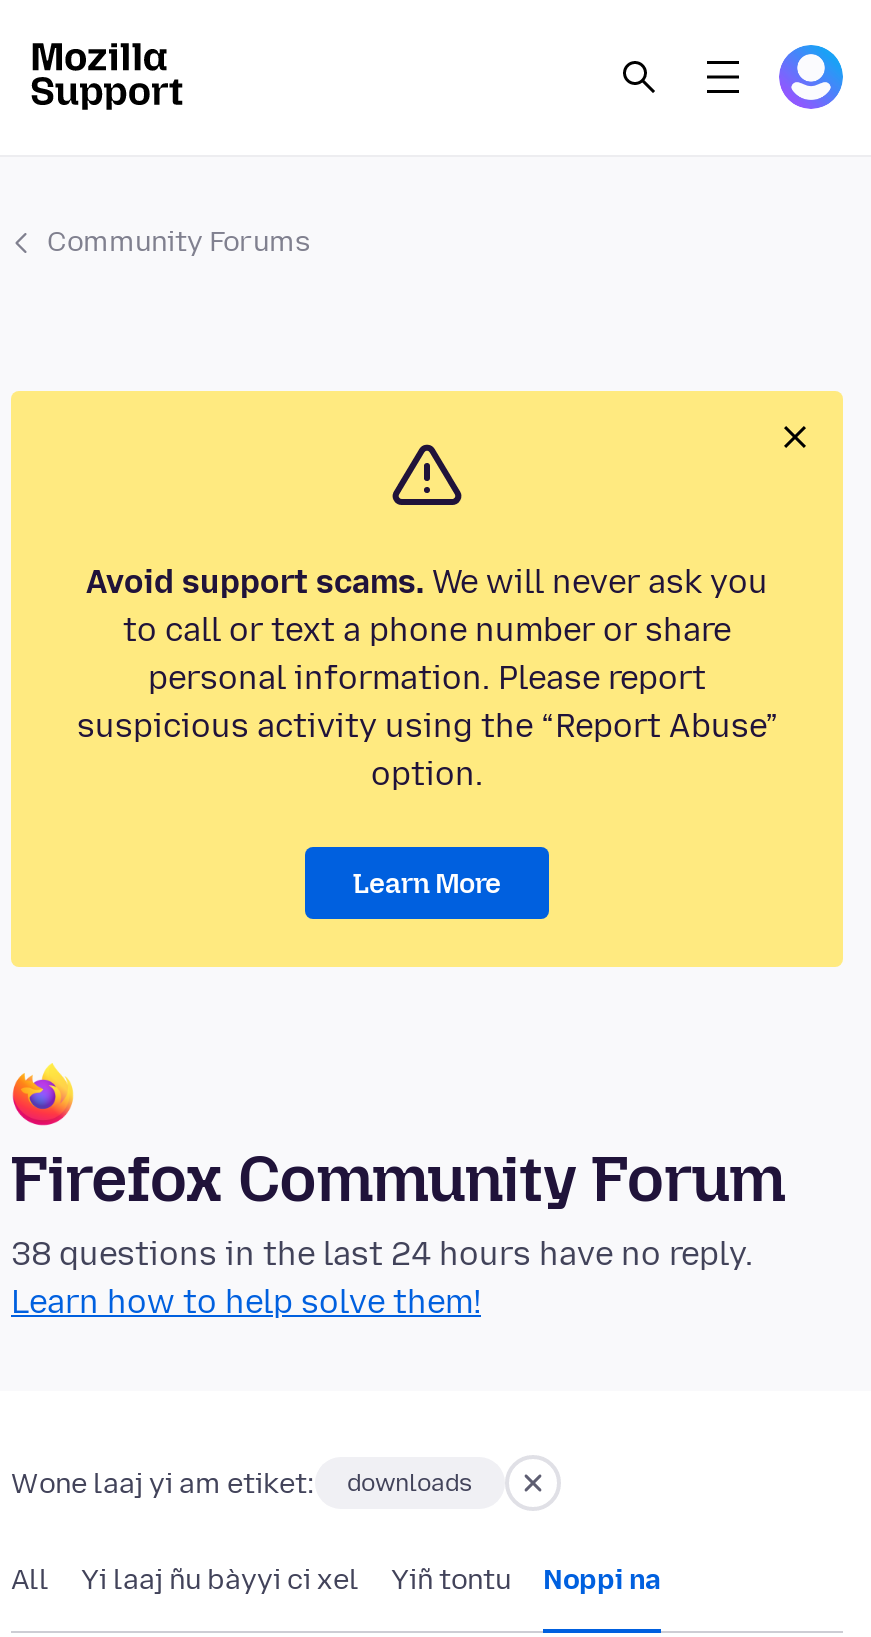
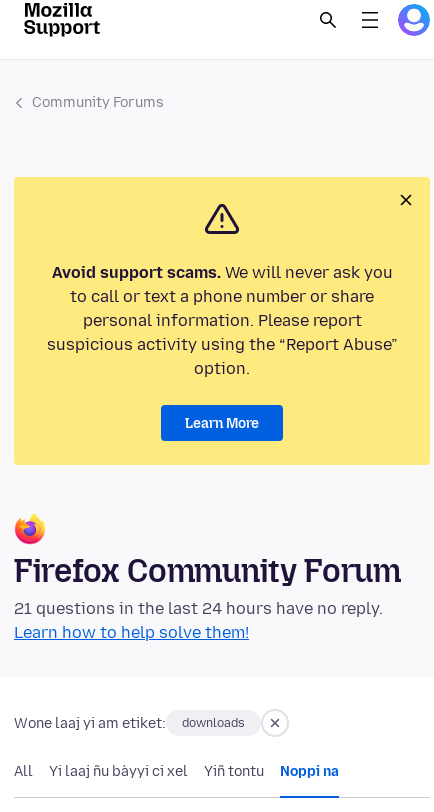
[11,1236,753,1274] 38 questions in the last 24 hours have no reply. -> [14,599,383,618] 21 questions in the last 24 hours have no reply.

